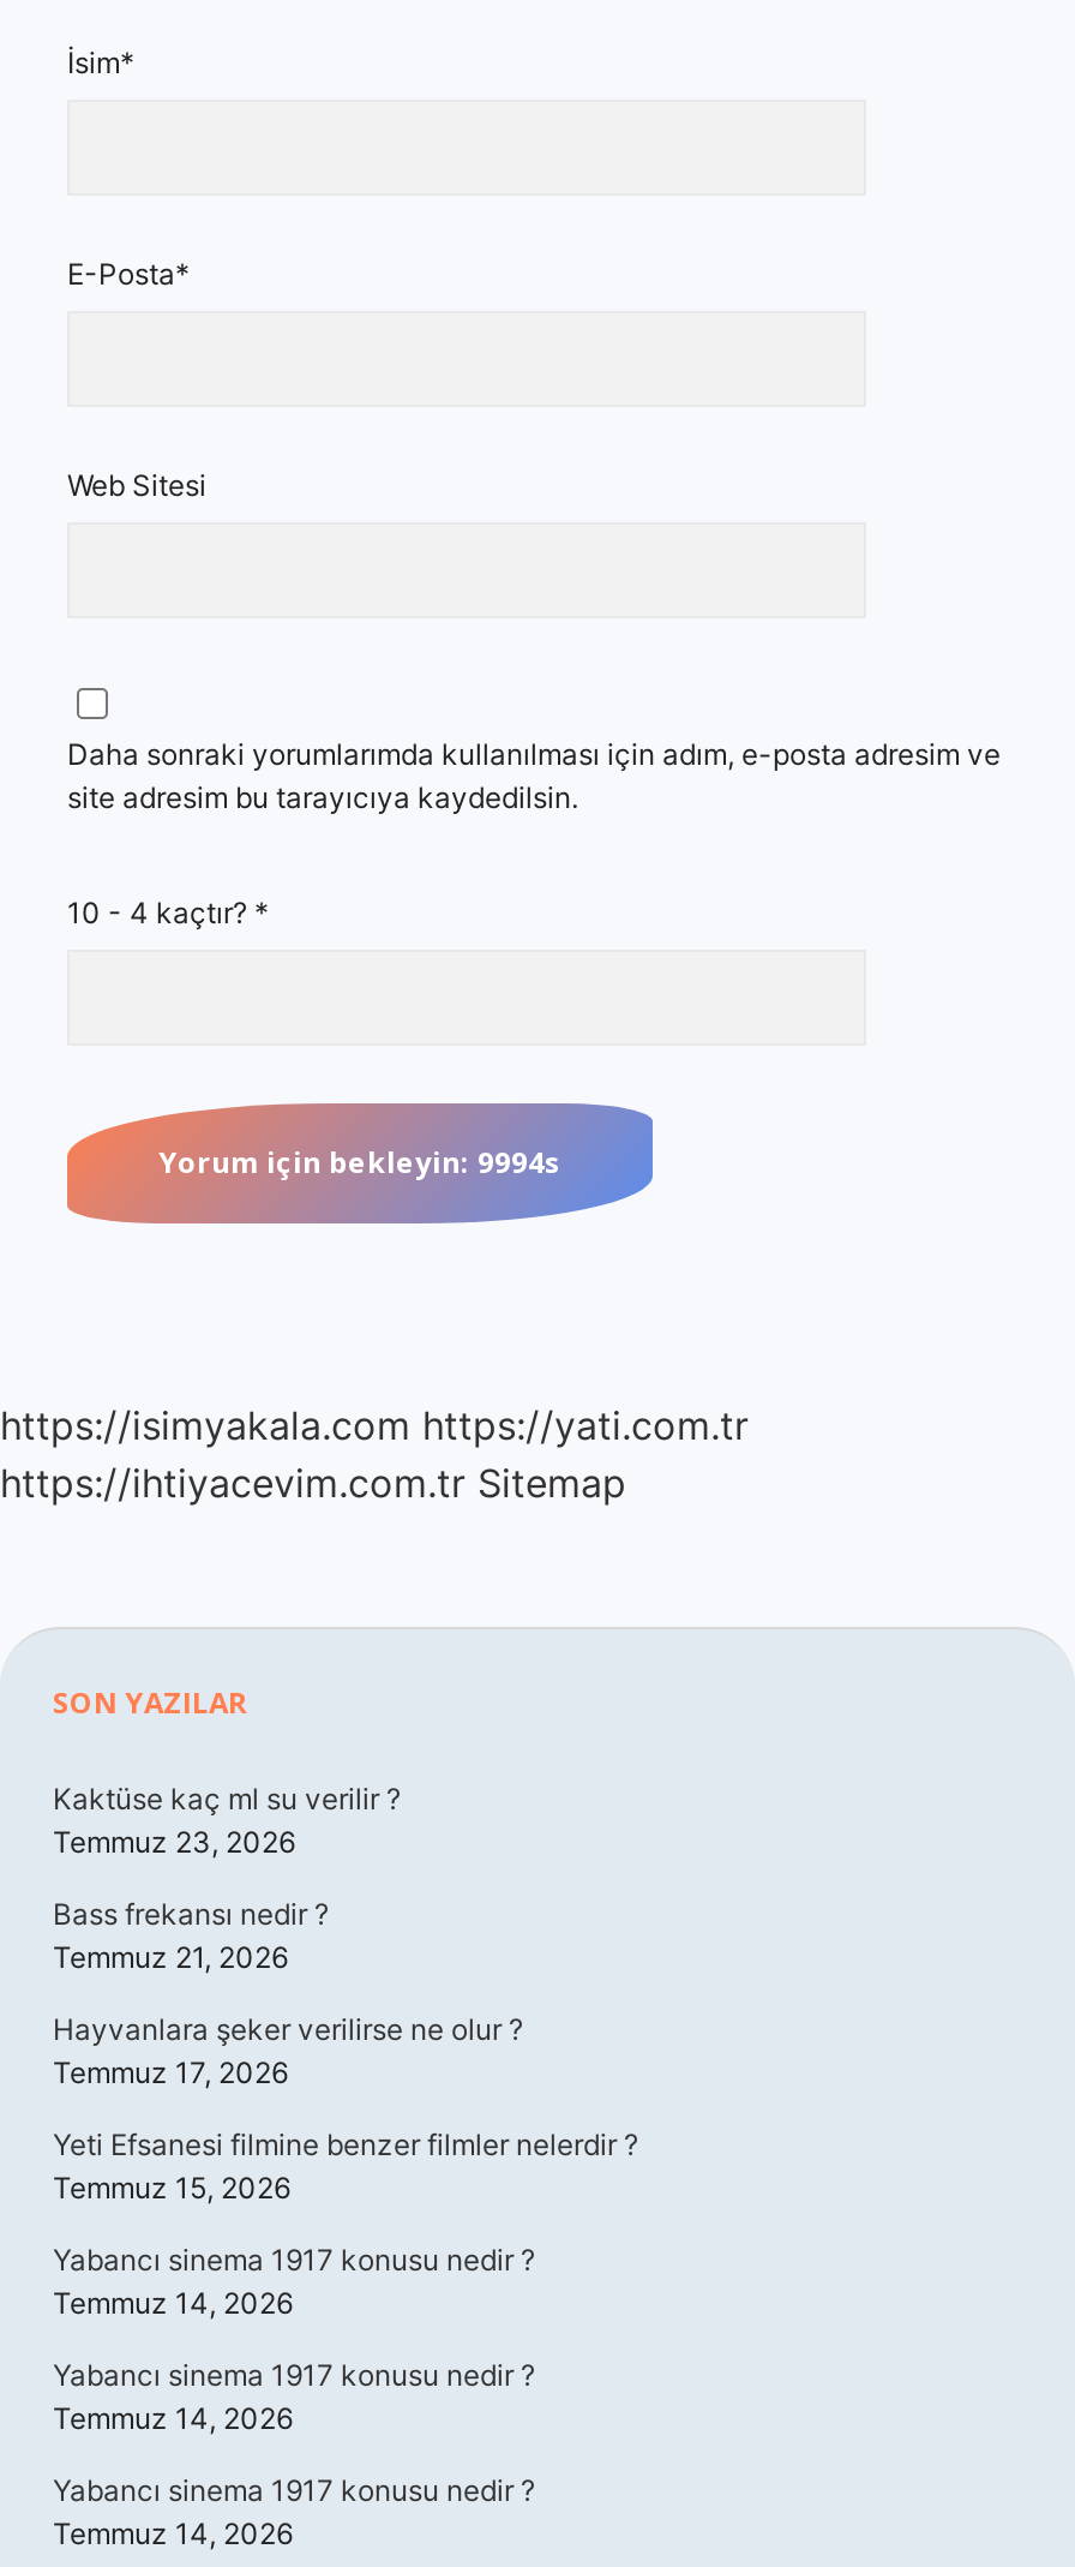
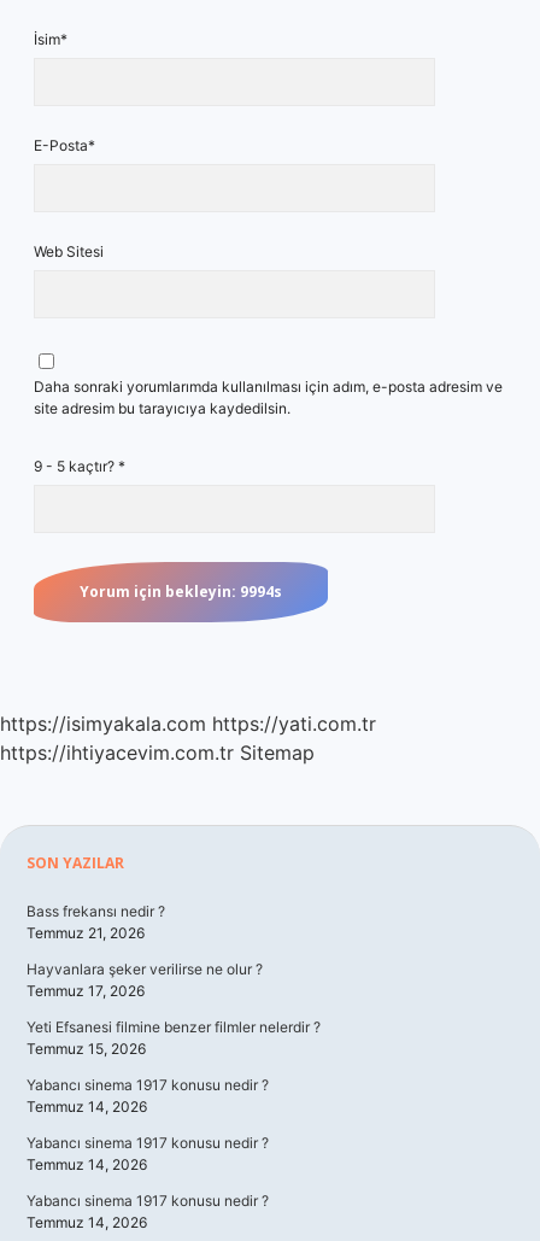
[67,894,269,931] 10 - 4 kaçtır? * -> [34,457,125,475] 9 - 5 kaçtır? *
[53,1781,401,1860] Kaktüse kaç ml su verilir ? | Temmuz 23, 2026 -> none

